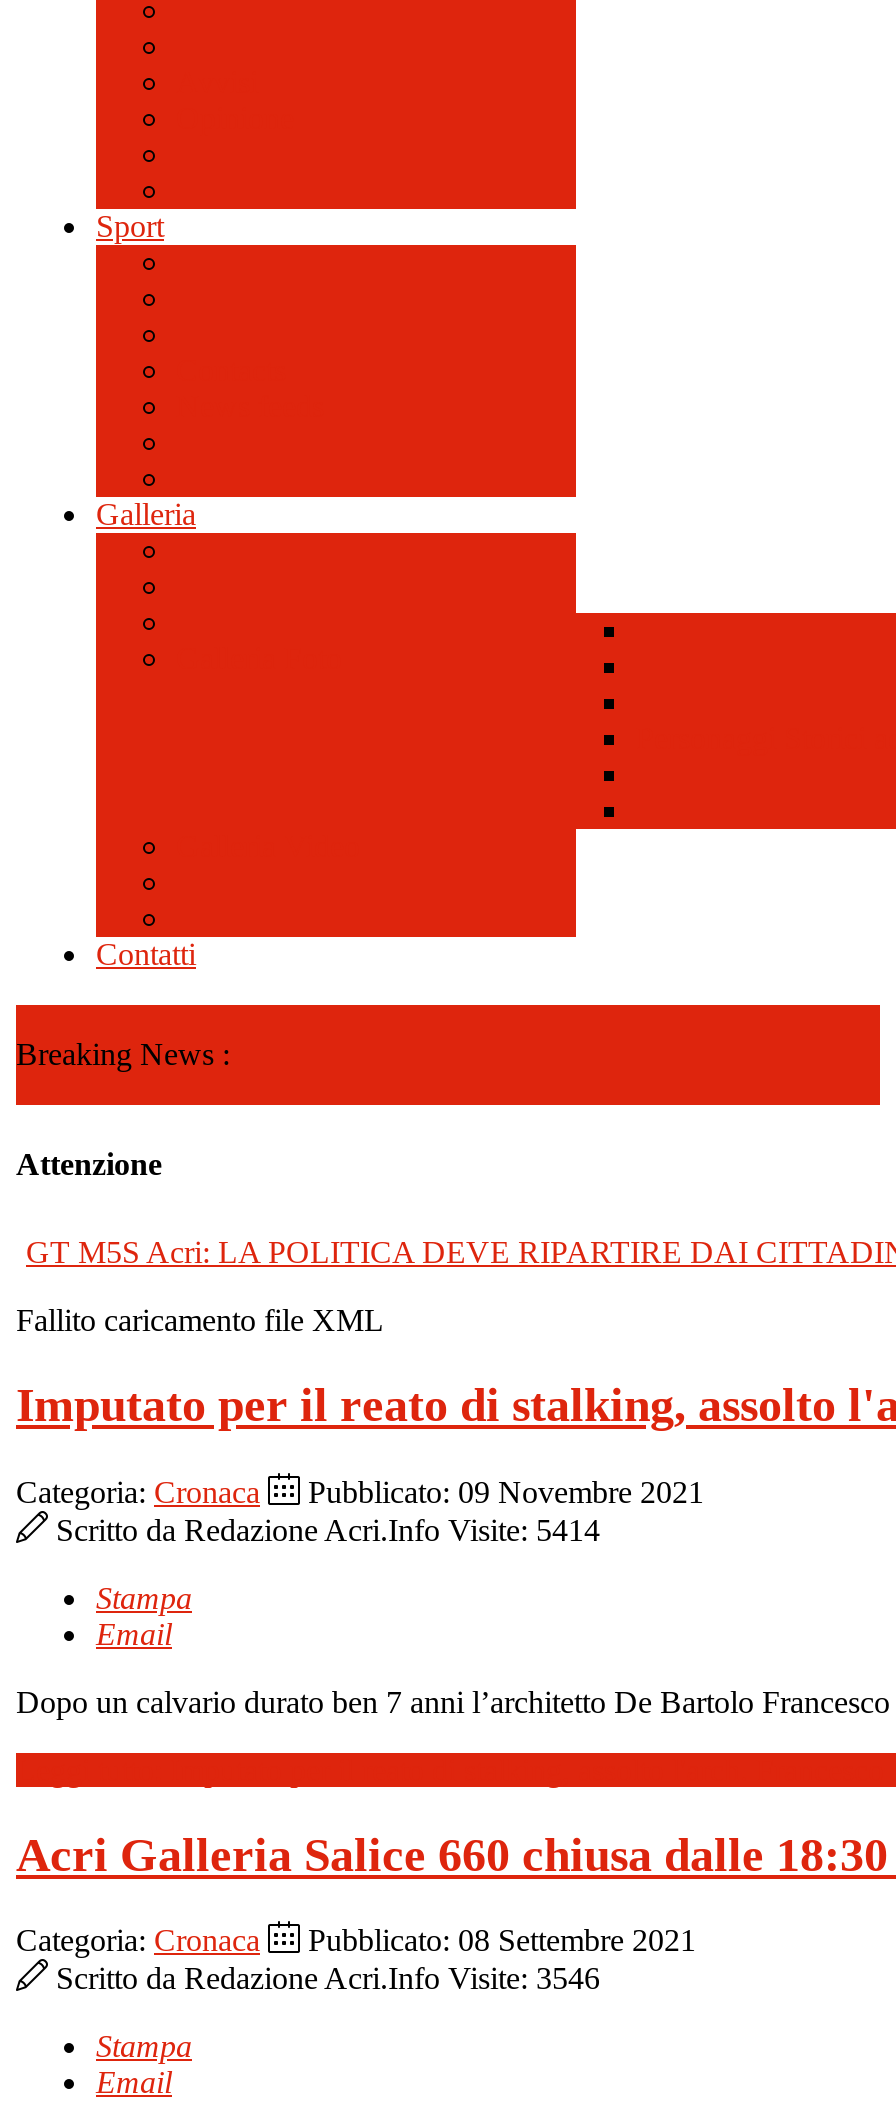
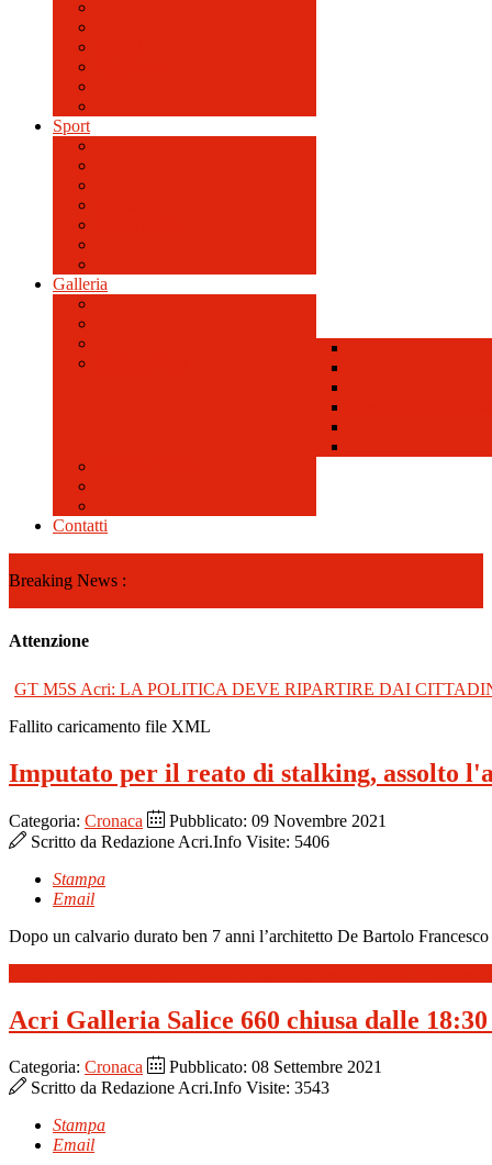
[48,1512,600,1546] Scritto da Redazione Acri.Info Visite: 5414 -> [26,832,329,851] Scritto da Redazione Acri.Info Visite: 5406
[48,1962,600,1996] Scritto da Redazione Acri.Info Visite: 3546 -> [26,1079,329,1097] Scritto da Redazione Acri.Info Visite: 3543

